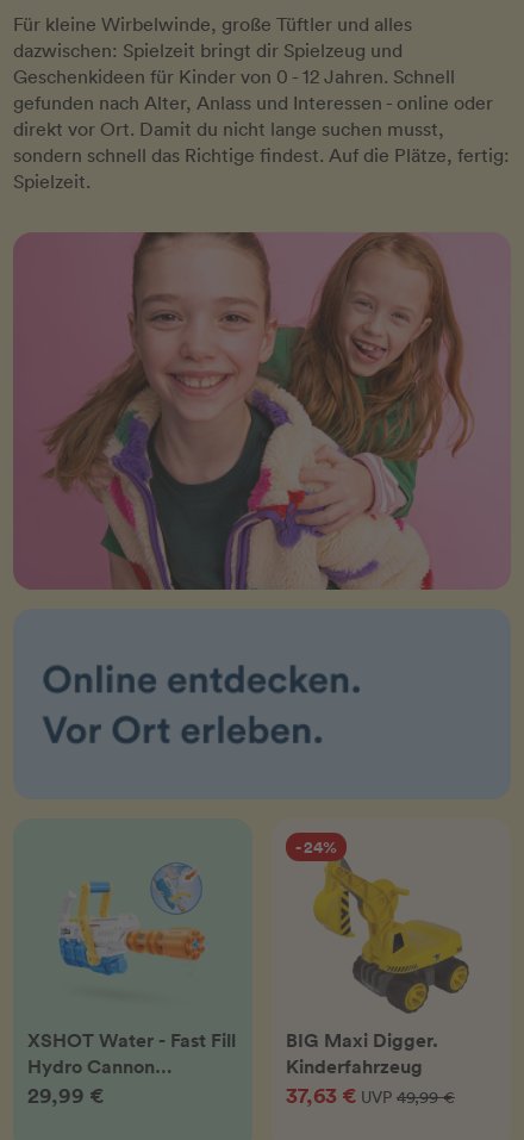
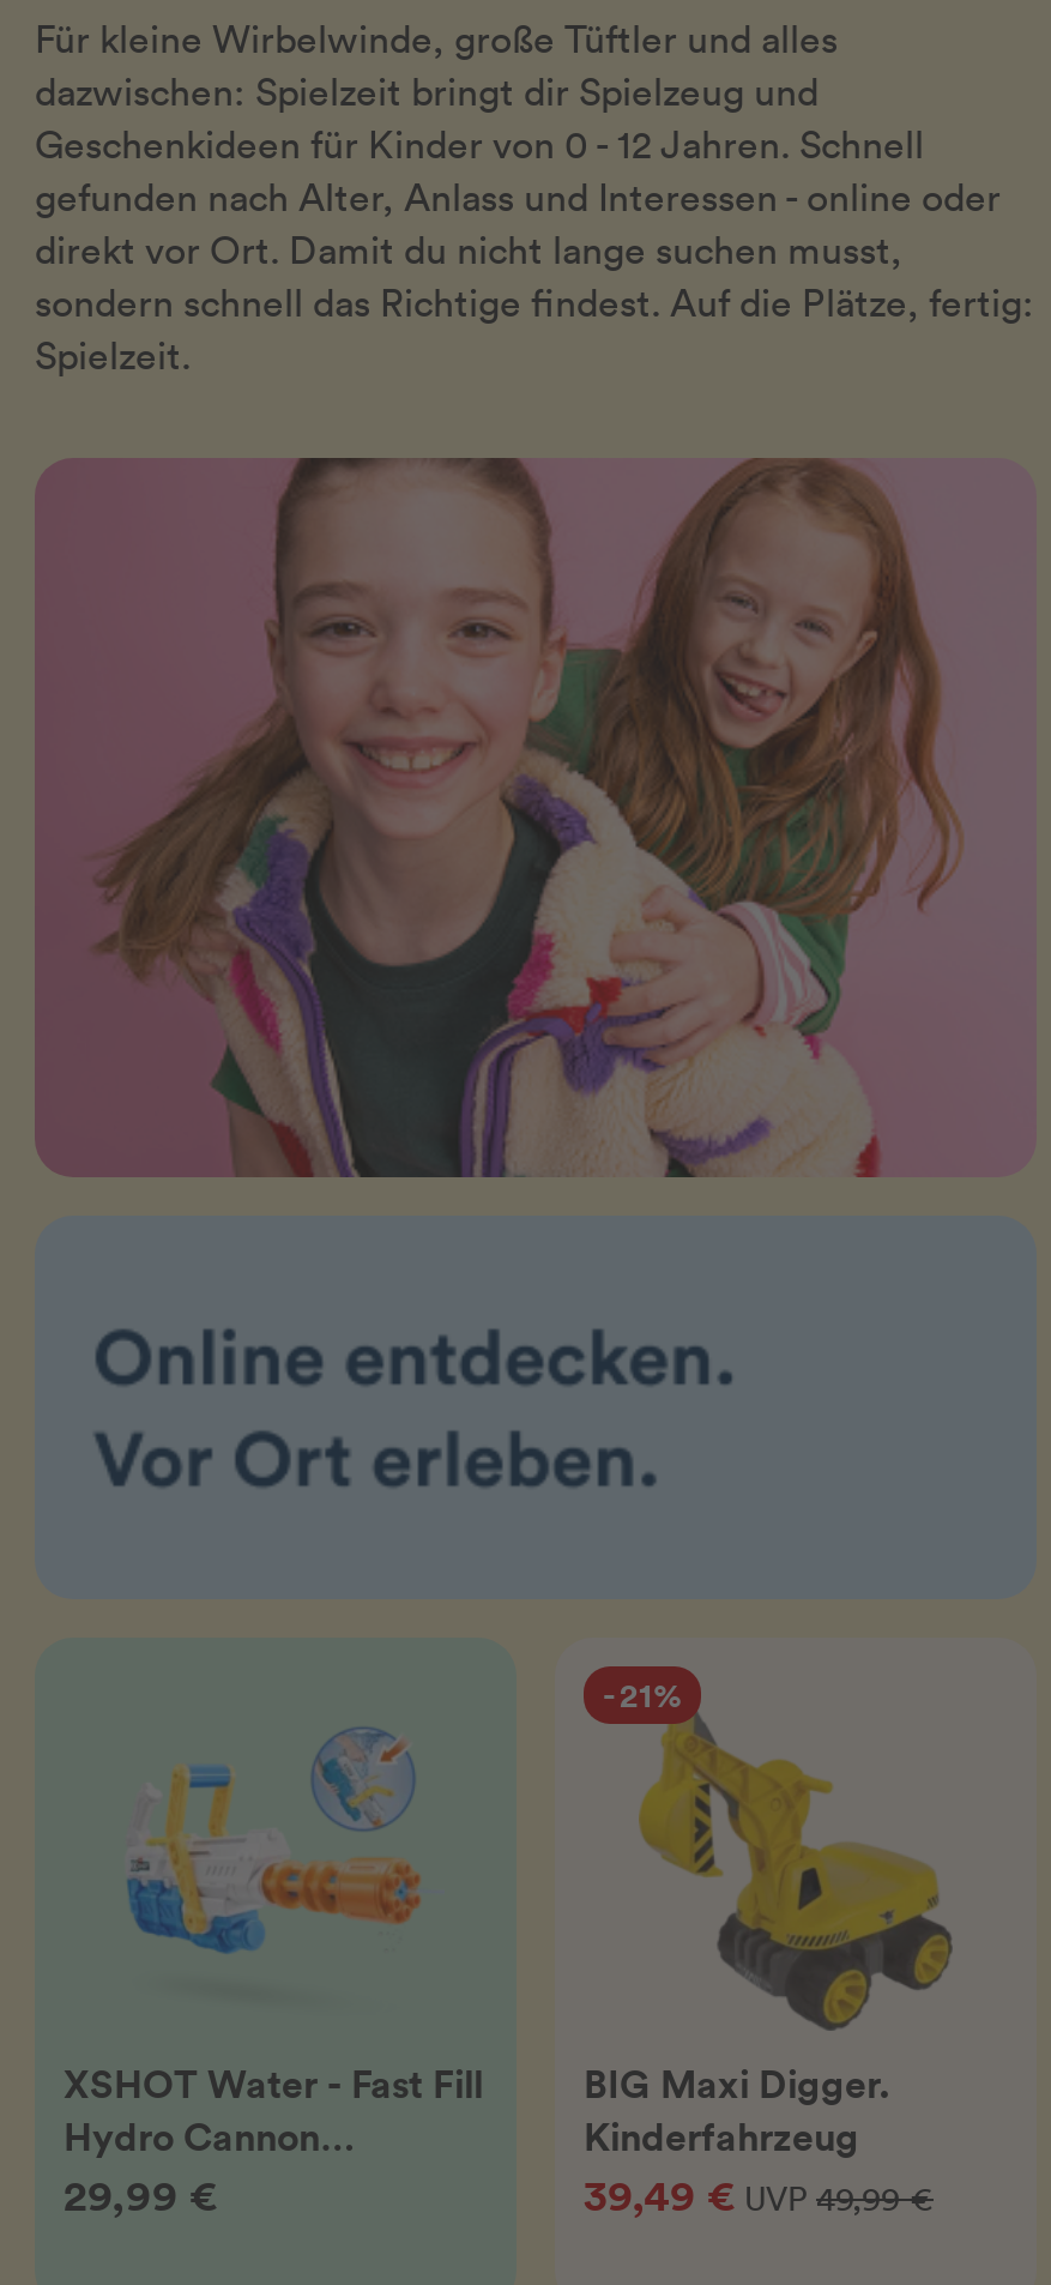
[295,835,337,859] - 24% -> [603,1671,682,1719] - 21%
[286,1080,455,1109] 37,63 €UVP 49,99 € -> [584,2165,934,2223] 39,49 €UVP 49,99 €

